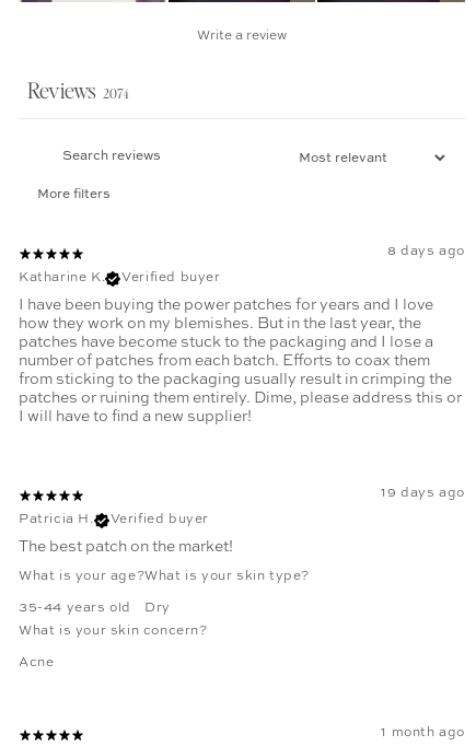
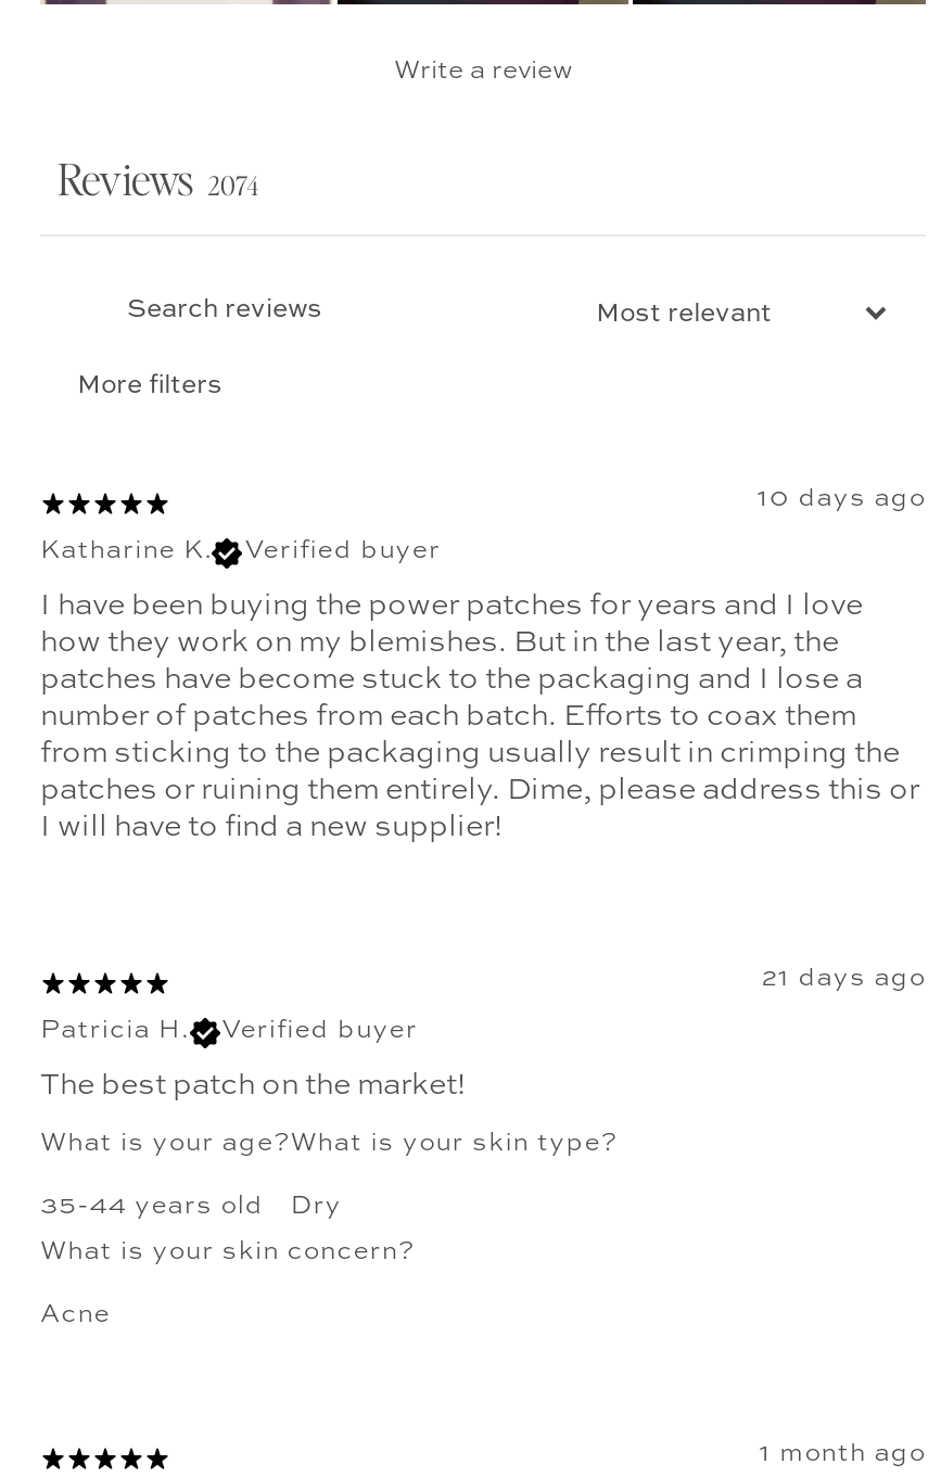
[387,245,465,258] 8 days ago -> [757,486,926,512] 10 days ago
[381,487,465,500] 19 days ago -> [762,966,926,992] 21 days ago

